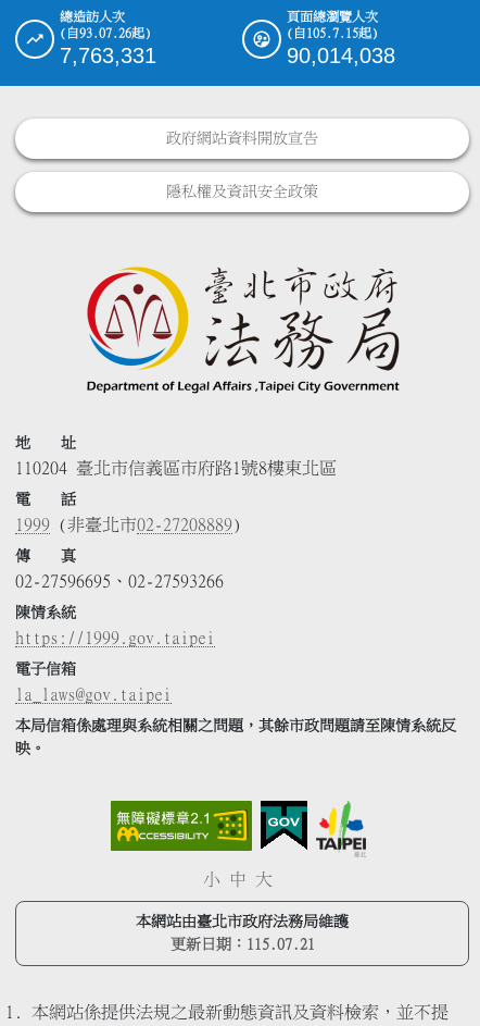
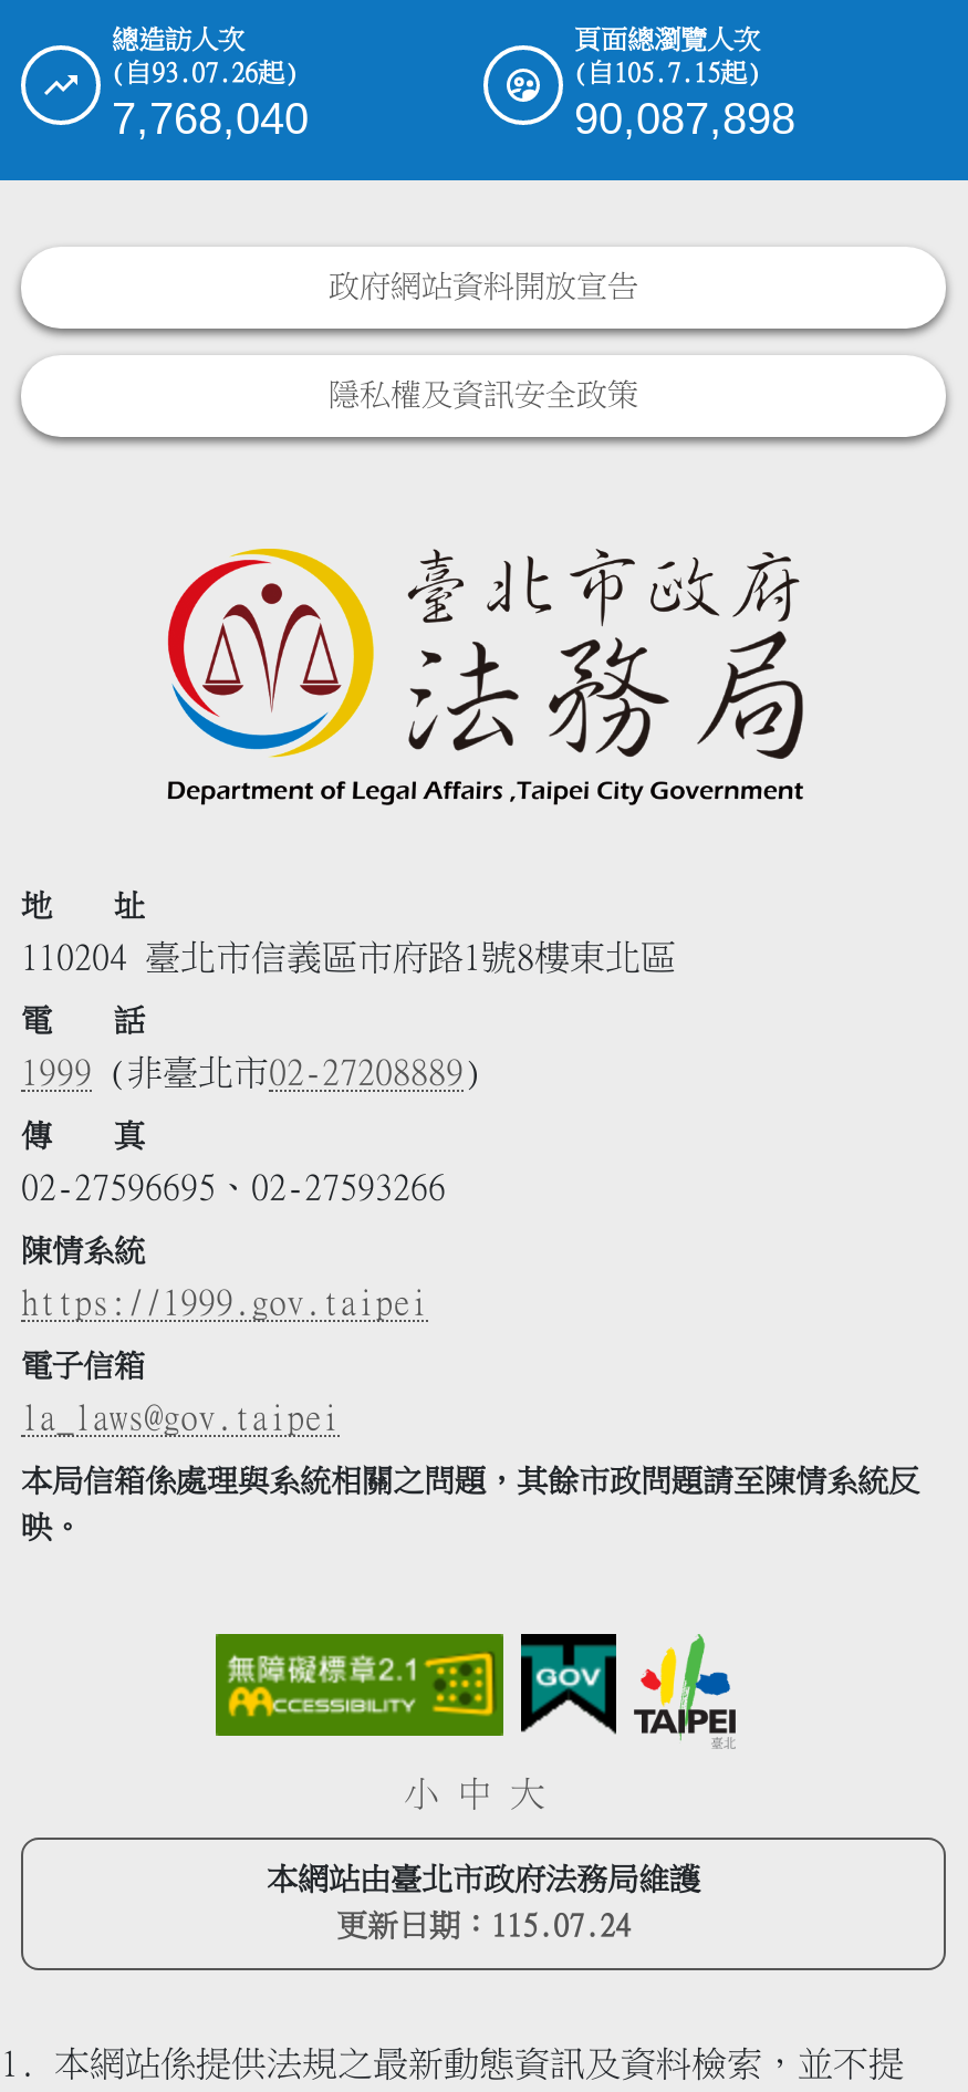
[60,44,156,68] 7,763,331 -> [112,95,309,143] 7,768,040
[287,44,395,68] 90,014,038 -> [574,95,795,143] 90,087,898
[170,937,314,952] 更新日期：115.07.21 -> [336,1911,631,1942] 更新日期：115.07.24

